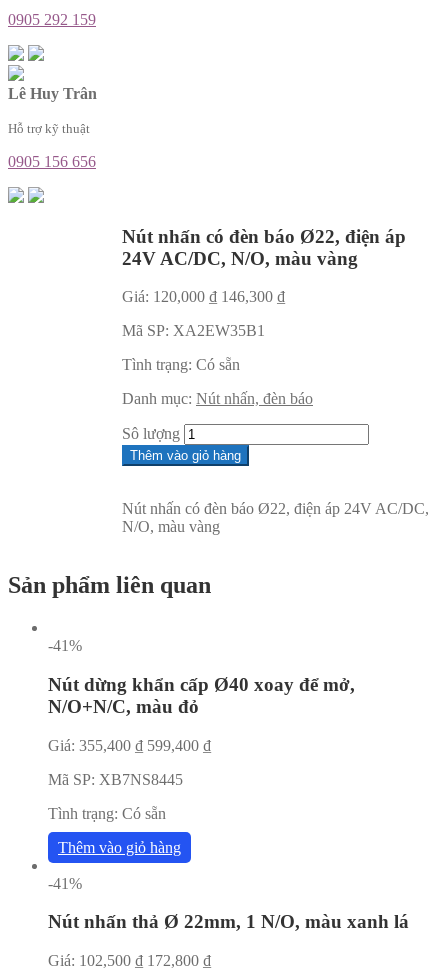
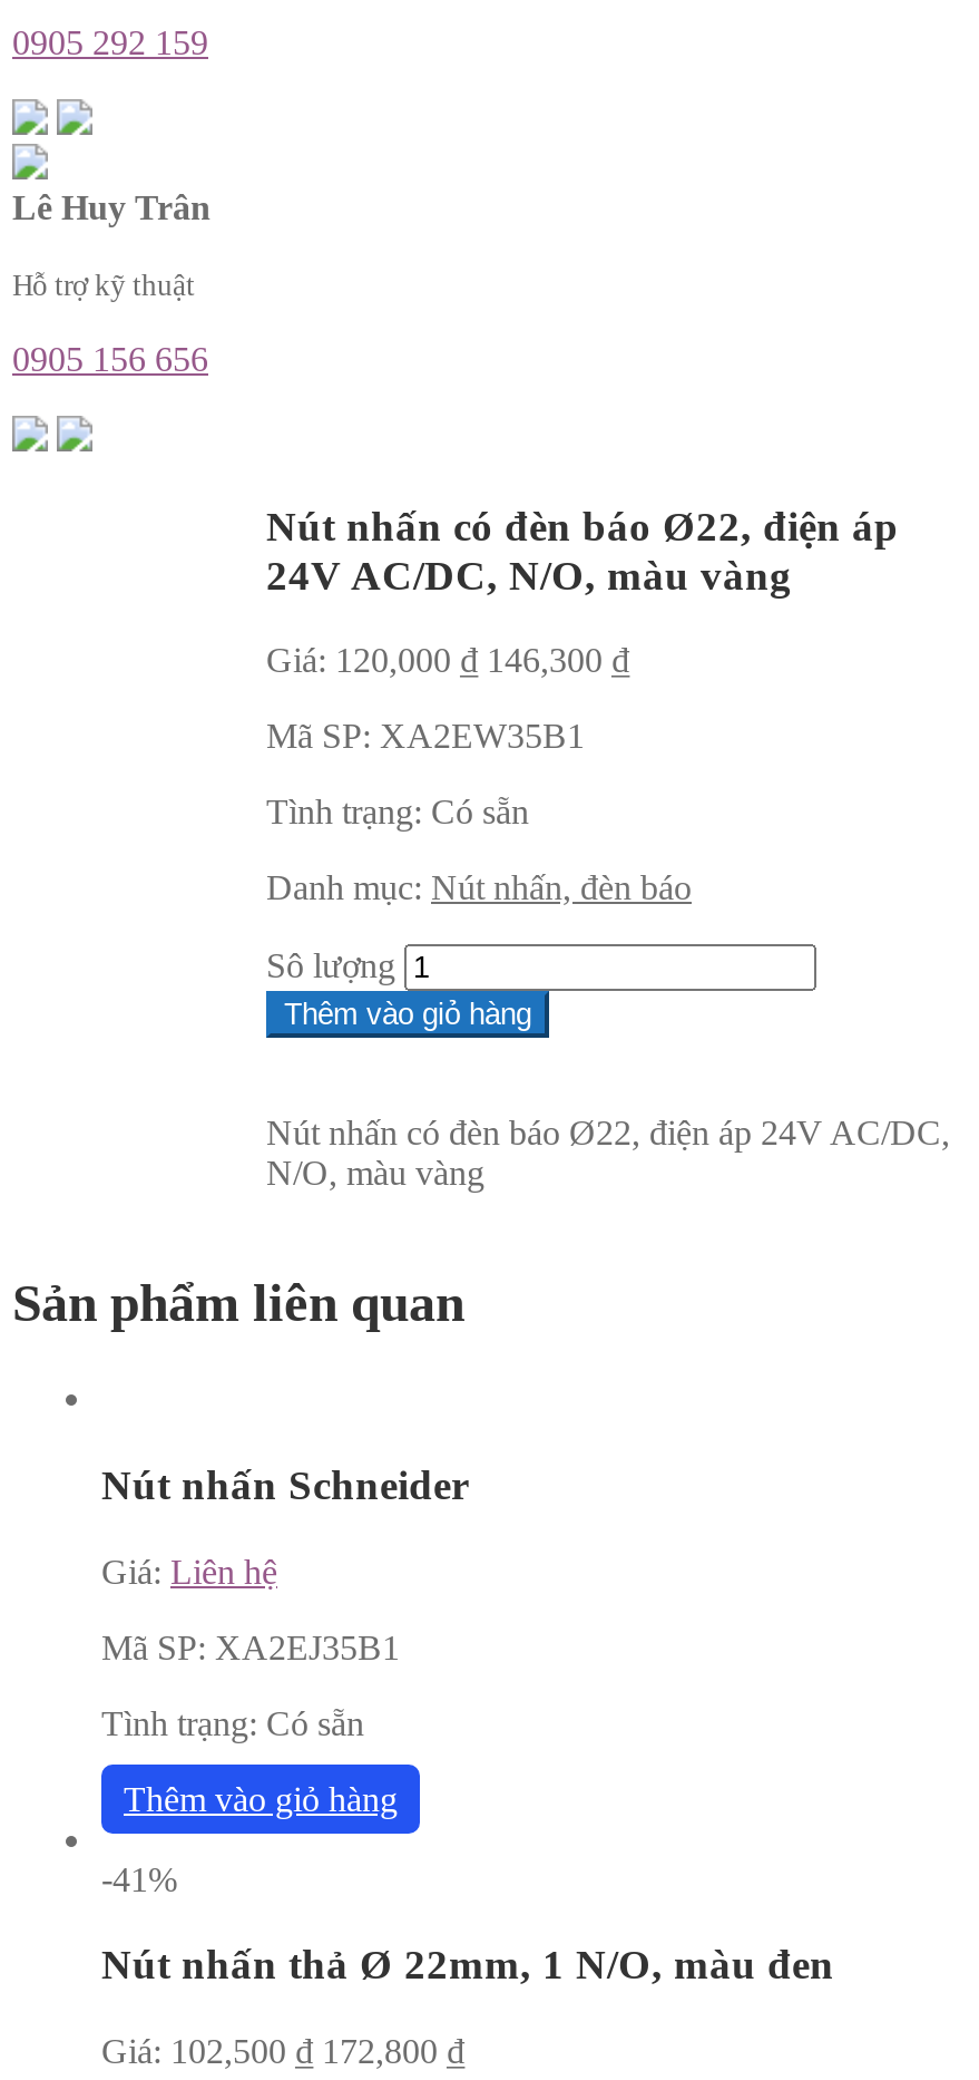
[48,637,355,788] -41% | Nút dừng khẩn cấp Ø40 xoay để mở, | N/O+N/C, màu đỏ | Giá: 355,400 ₫ 599,400 ₫ | Mã SP: XB7NS8445 -> [101,1461,469,1666] Nút nhấn Schneider | Giá: Liên hệ | Mã SP: XA2EJ35B1
[48,911,409,932] Nút nhấn thả Ø 22mm, 1 N/O, màu xanh lá -> [101,1941,834,1988] Nút nhấn thả Ø 22mm, 1 N/O, màu đen

